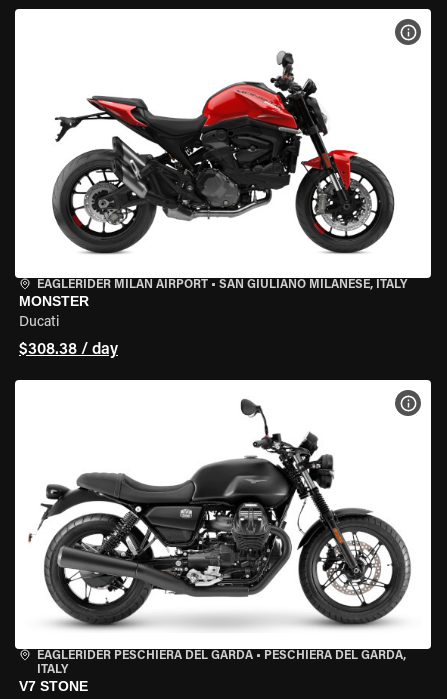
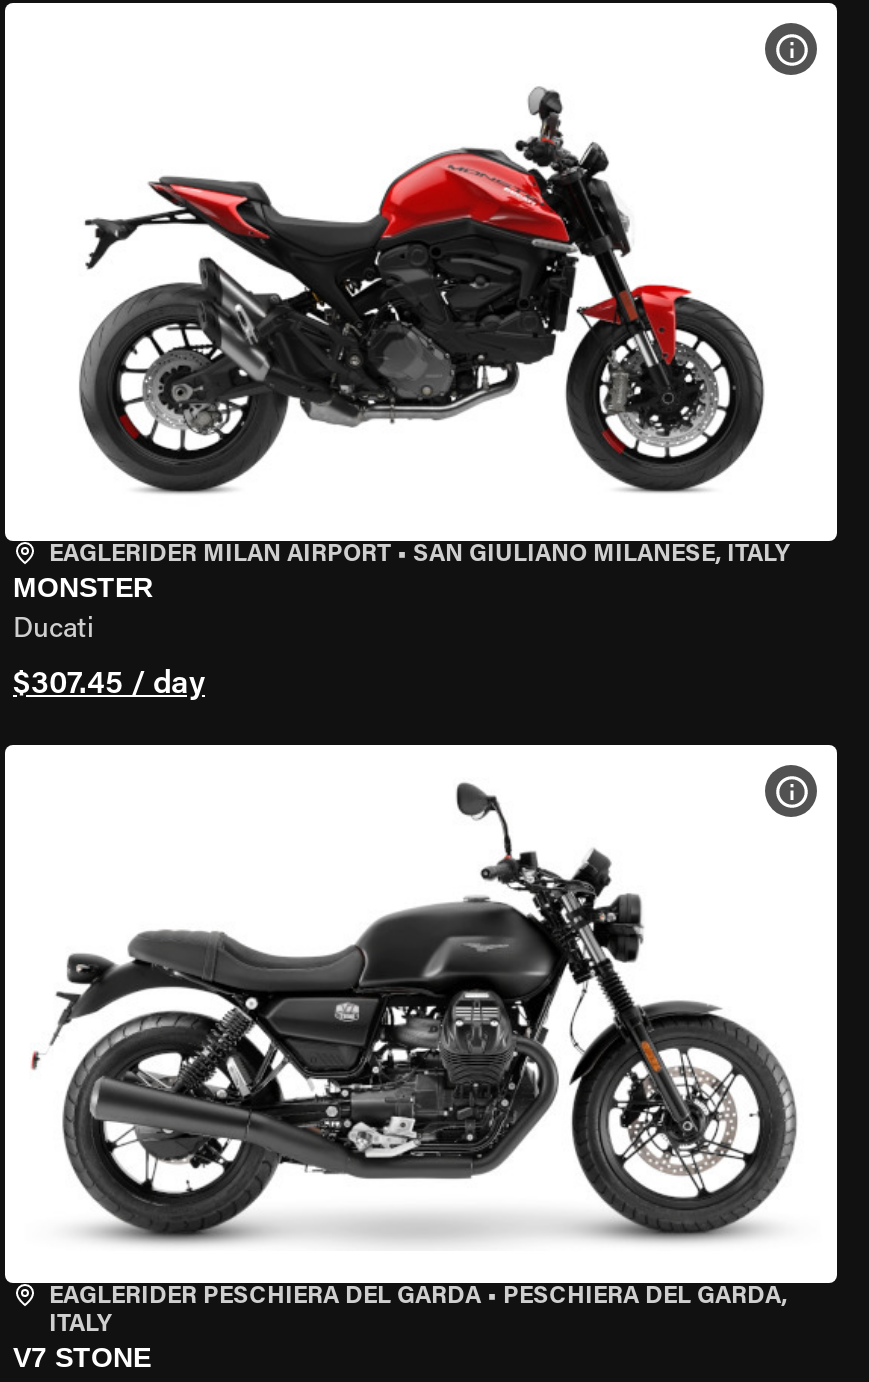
[19,342,118,358] $308.38 / day -> [13,669,205,701] $307.45 / day

